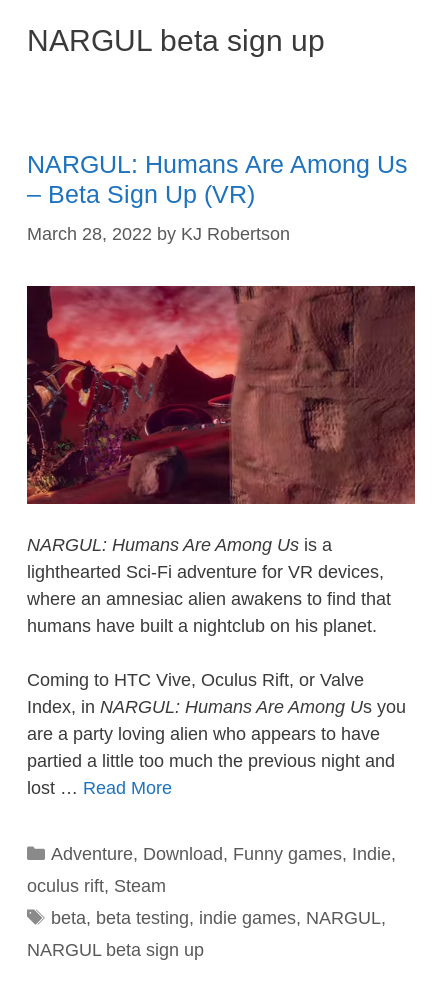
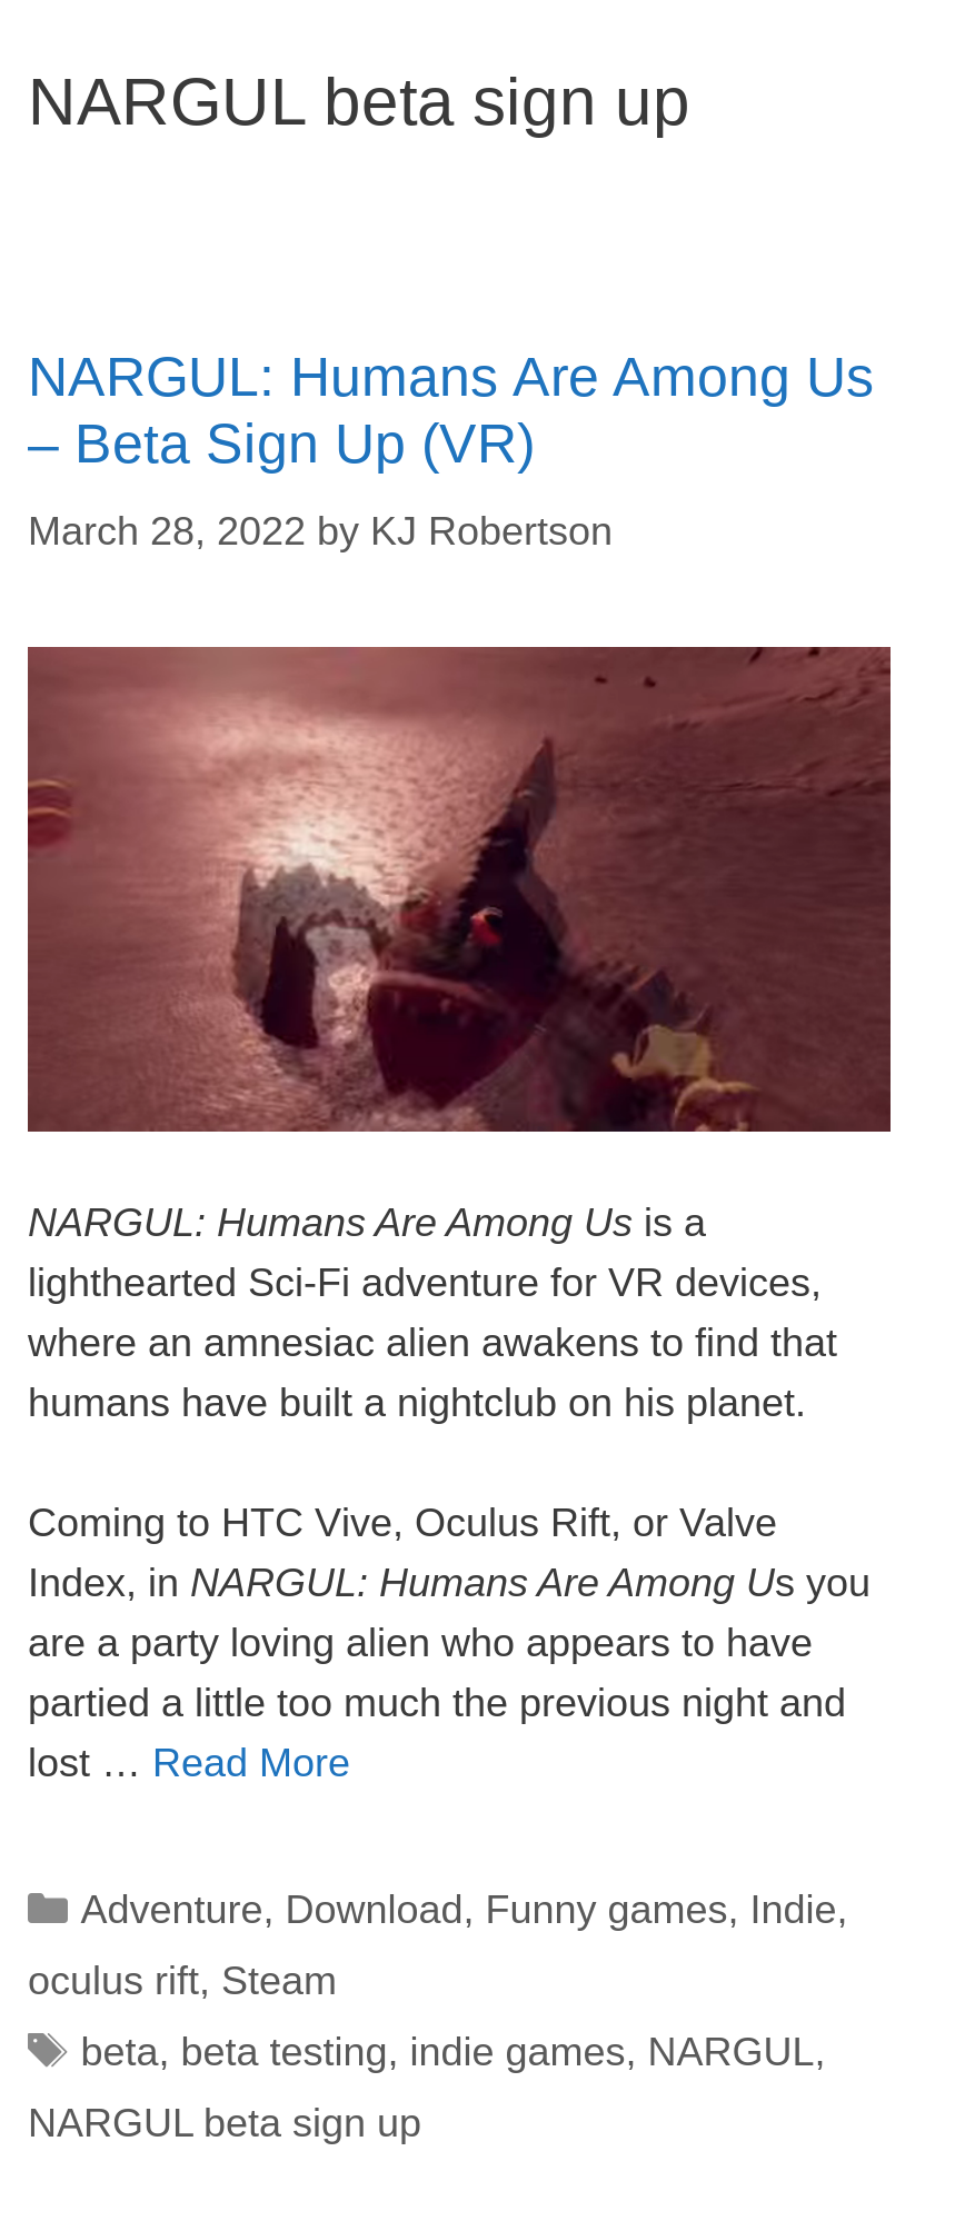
[27,285,415,504] [image] -> [28,645,891,1132] [image]

